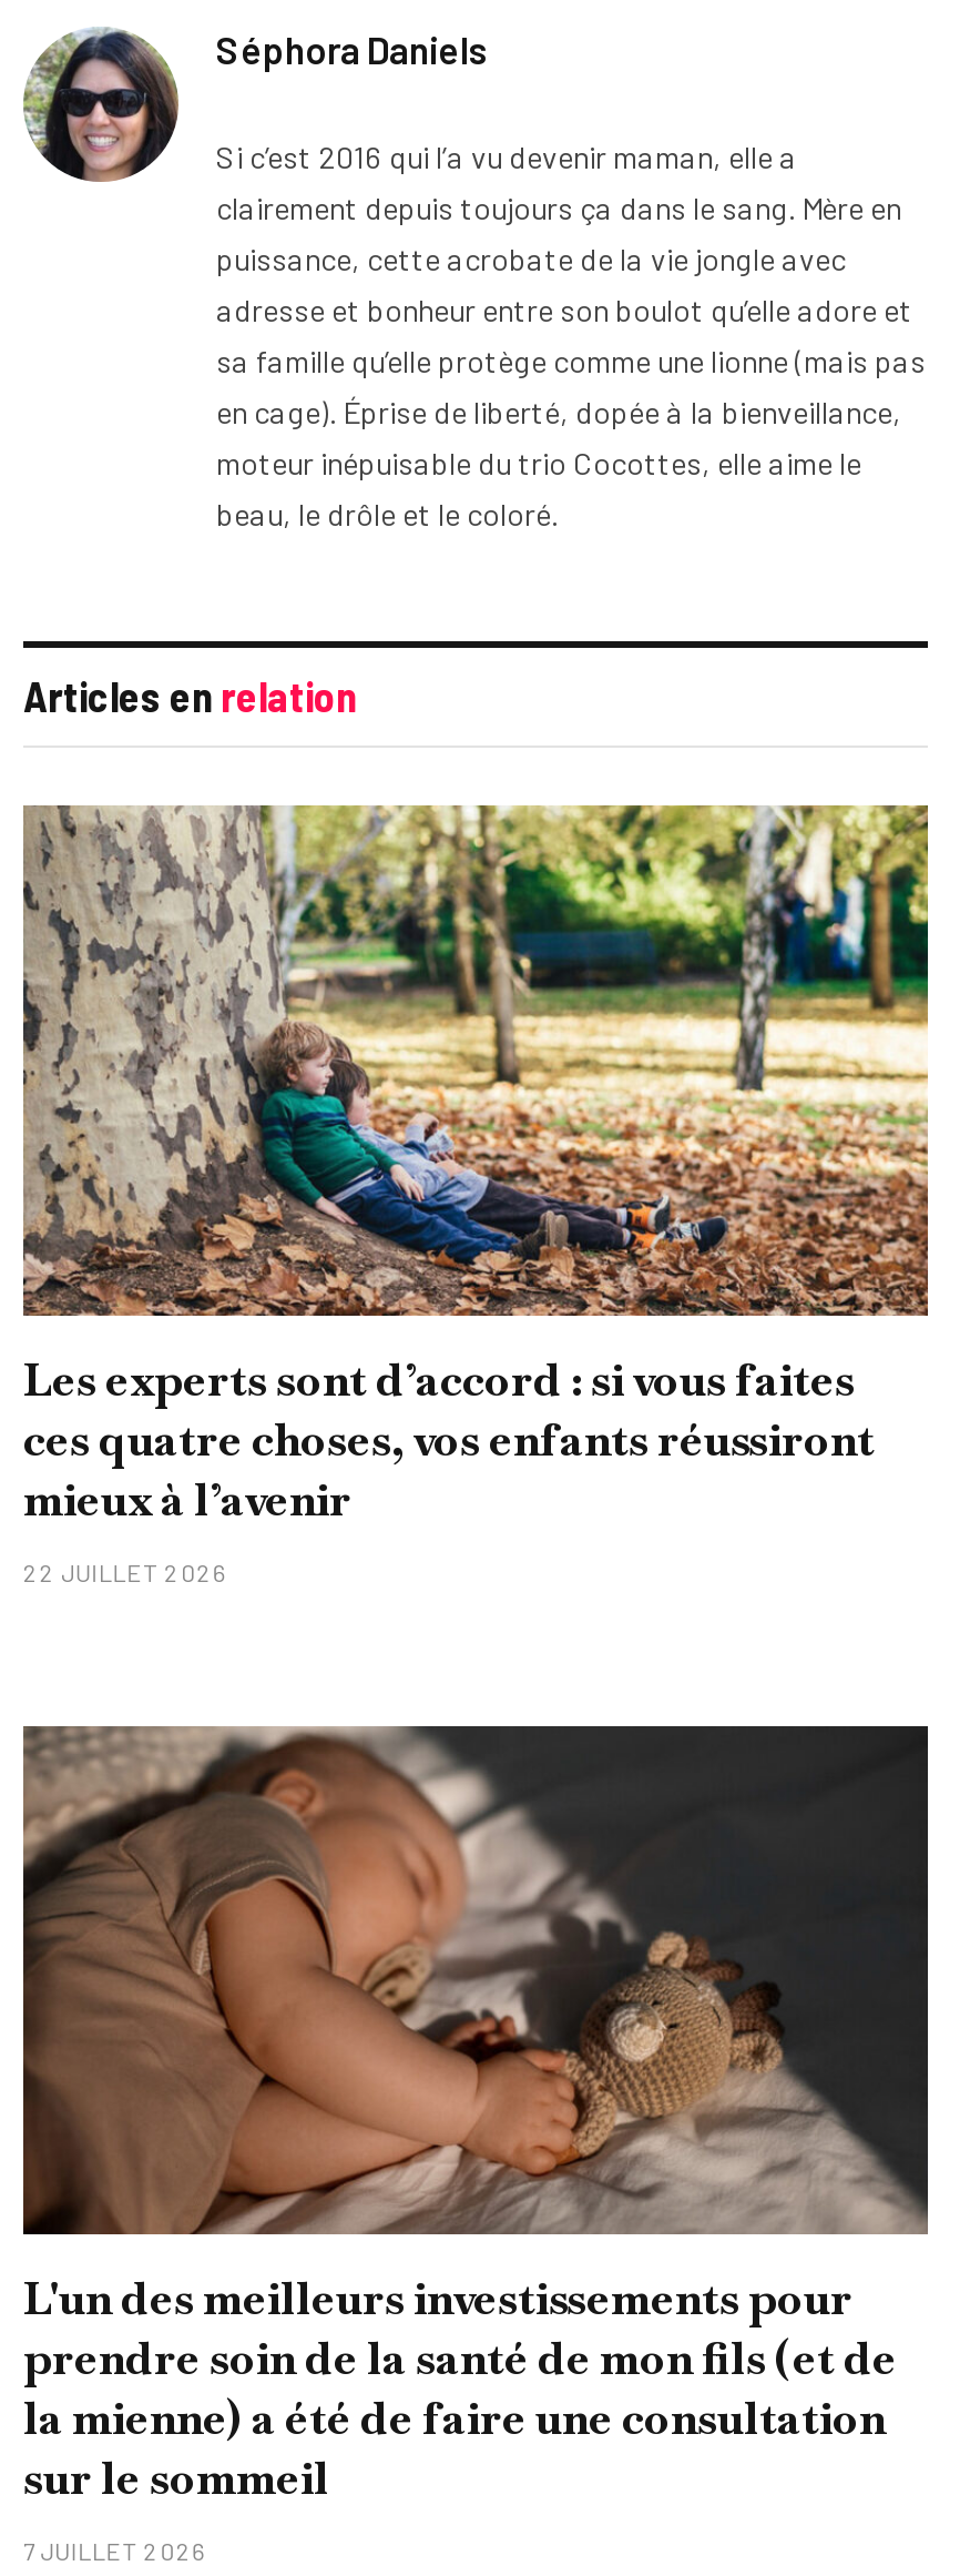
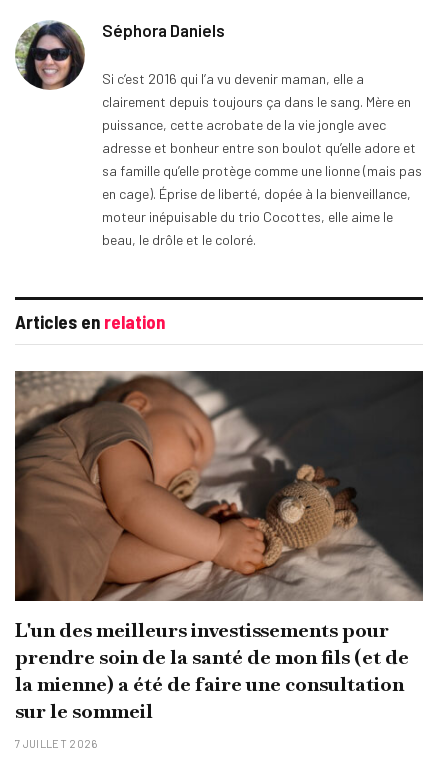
[21,803,930,1586] [image] | Les experts sont d’accord : si vous faites | ces quatre choses, vos enfants réussiront | mieux à l’avenir | 22 JUILLET 2026 -> none

